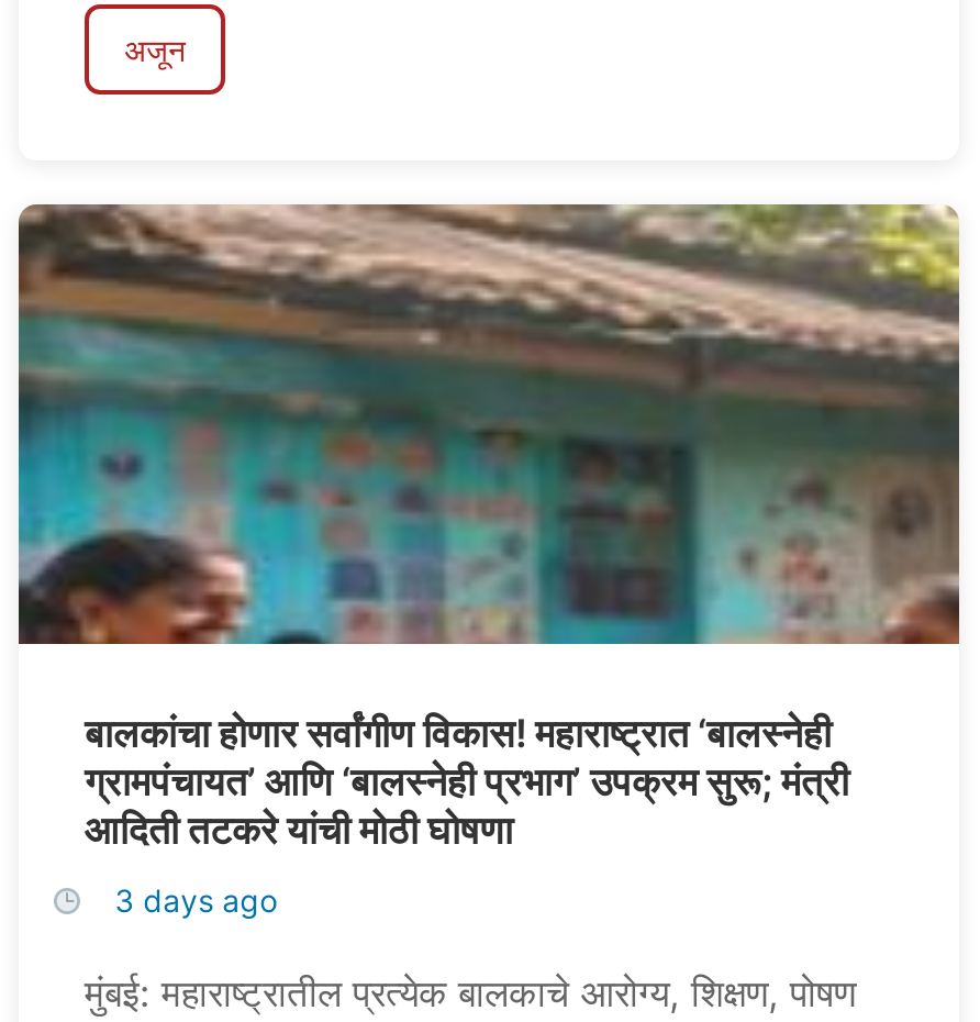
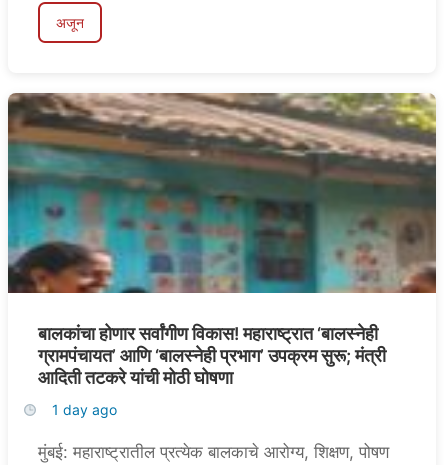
[115,881,277,919] 3 days ago -> [52,401,117,418] 1 day ago

